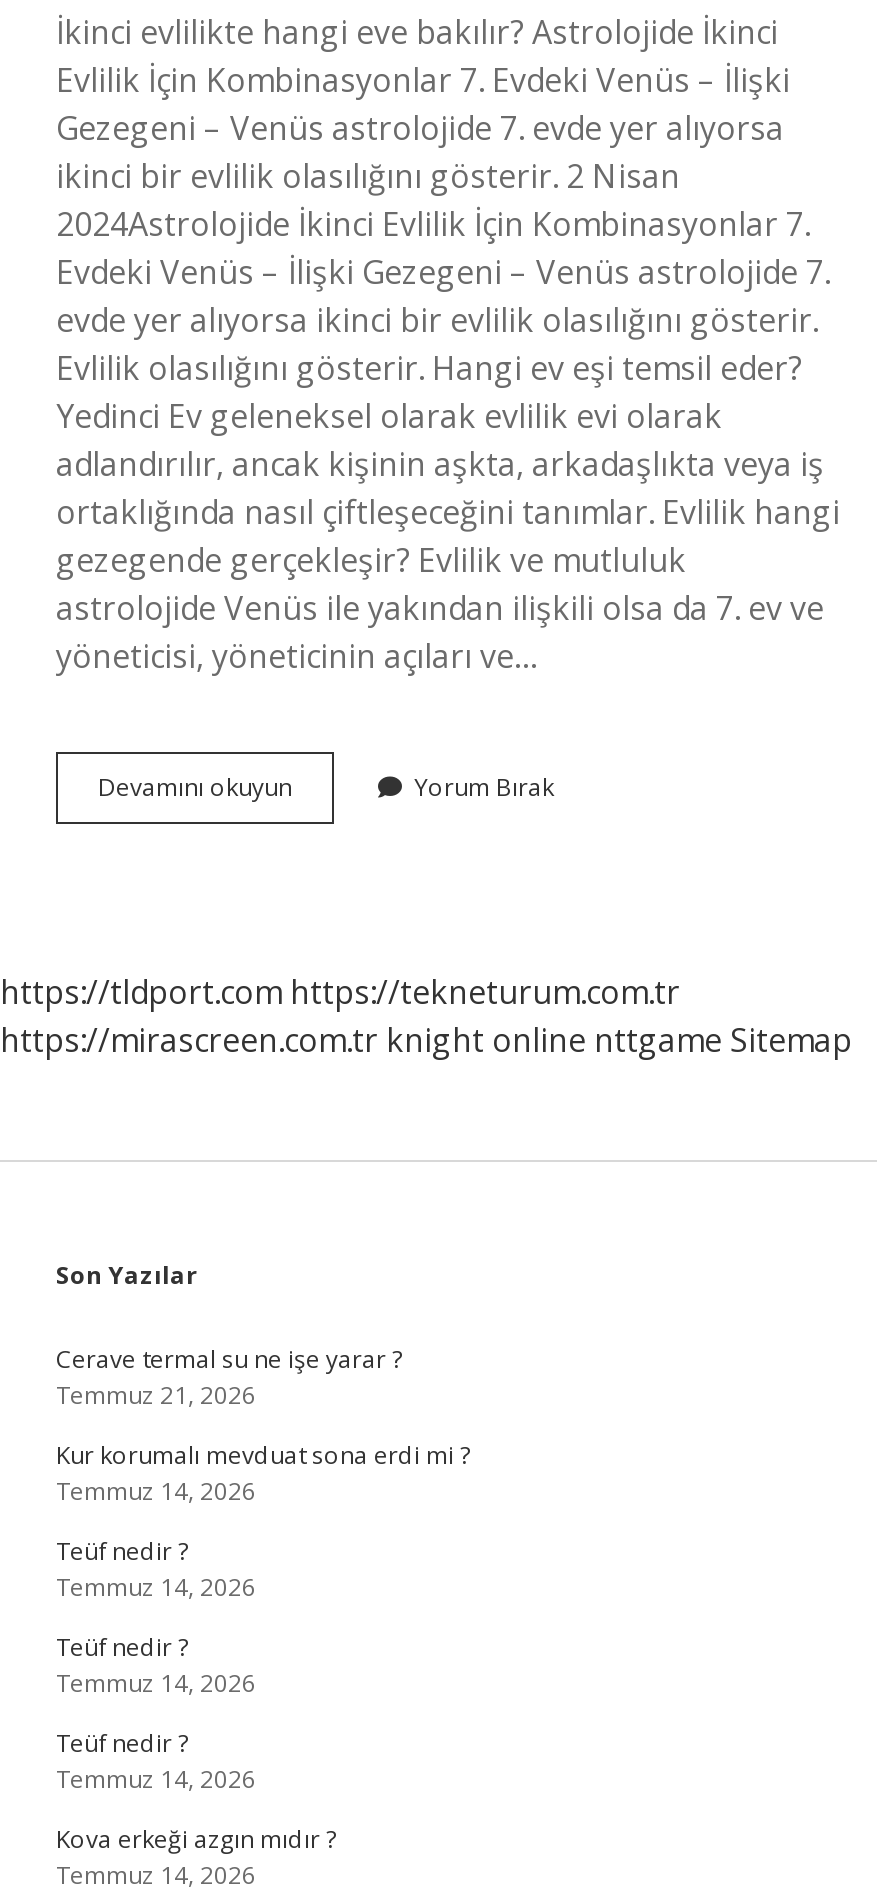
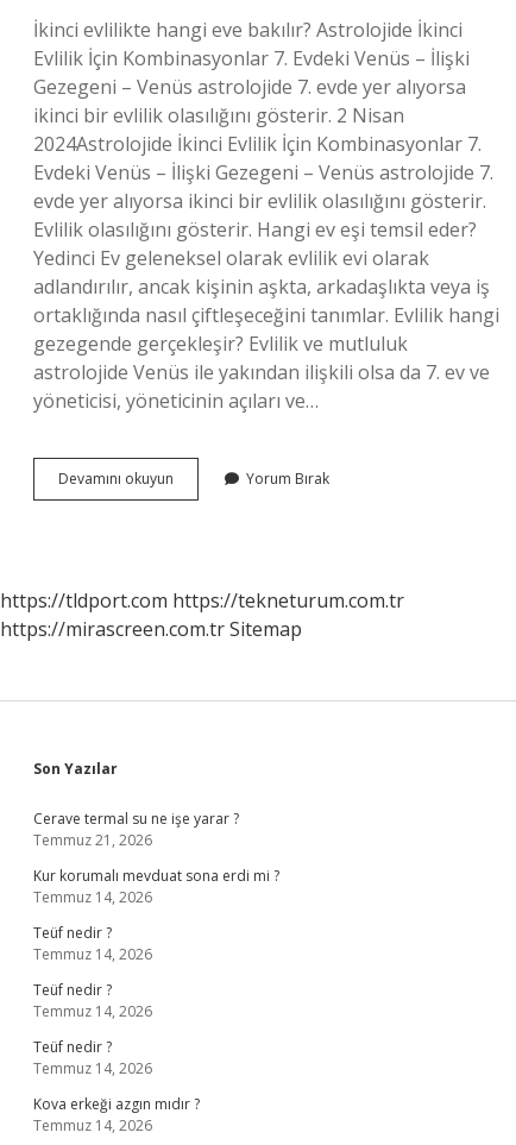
[0,1018,852,1062] https://mirascreen.com.tr knight online nttgame Sitemap -> [0,616,302,642] https://mirascreen.com.tr Sitemap

